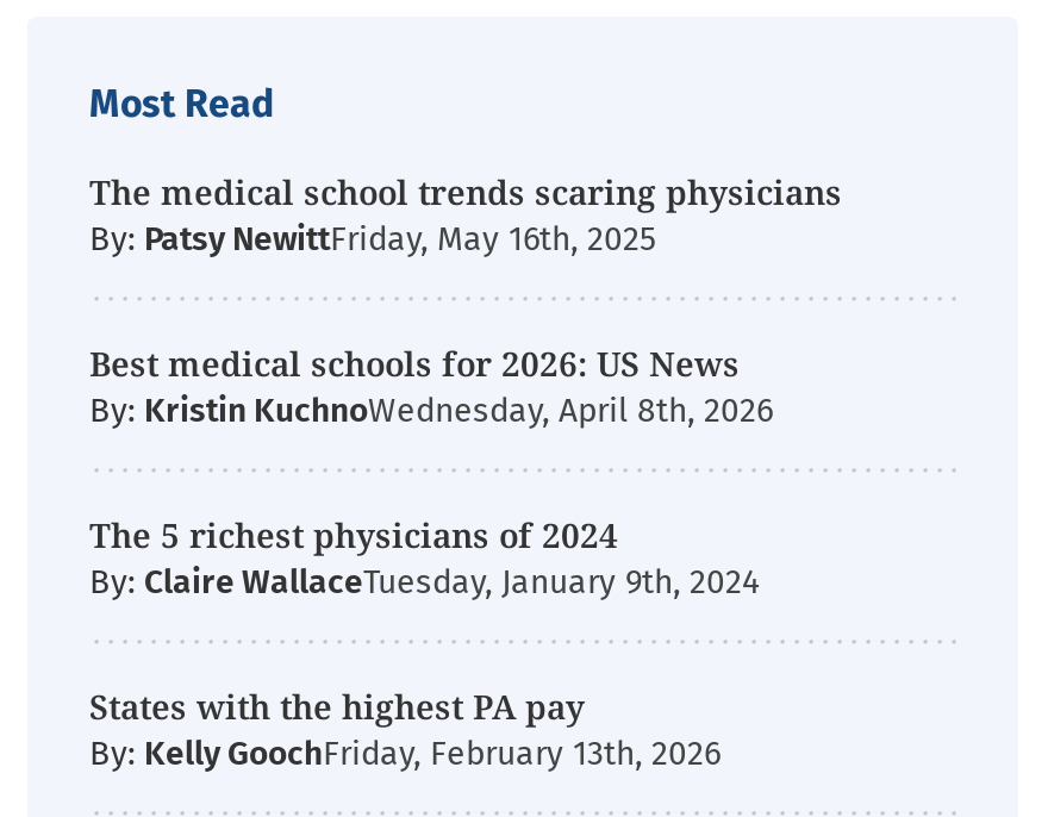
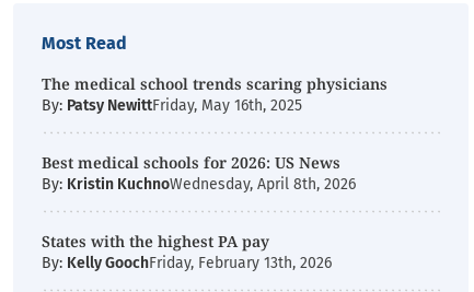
[89,512,759,603] The 5 richest physicians of 2024 | By: Claire WallaceTuesday, January 9th, 2024 -> none

